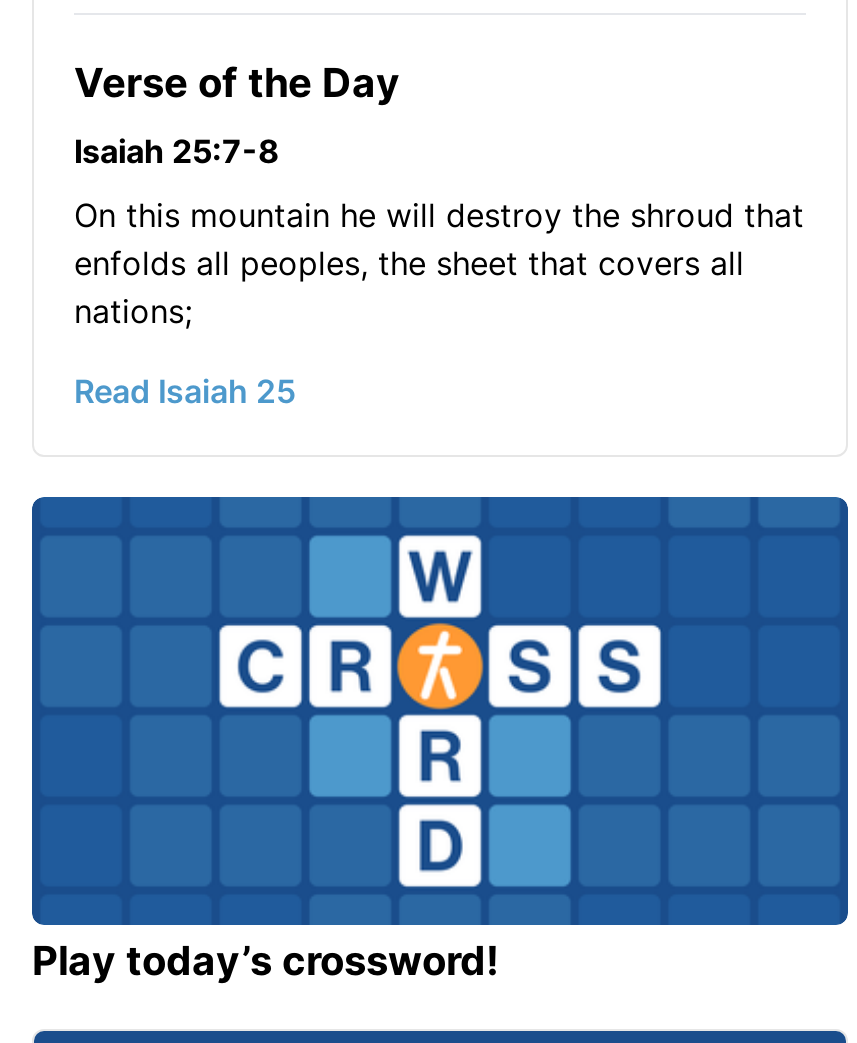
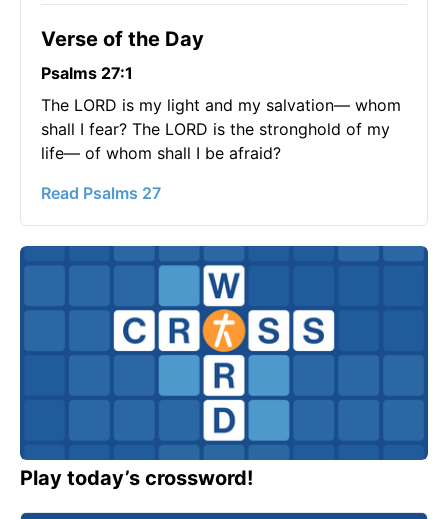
[74,130,280,170] Isaiah 25:7-8 -> [41,62,133,82] Psalms 27:1
[74,194,804,330] On this mountain he will destroy the shroud that | enfolds all peoples, the sheet that covers all | nations; -> [41,94,401,162] The LORD is my light and my salvation— whom | shall I fear? The LORD is the stronghold of my | life— of whom shall I be afraid?
[74,370,296,410] Read Isaiah 25 -> [41,182,161,202] Read Psalms 27

